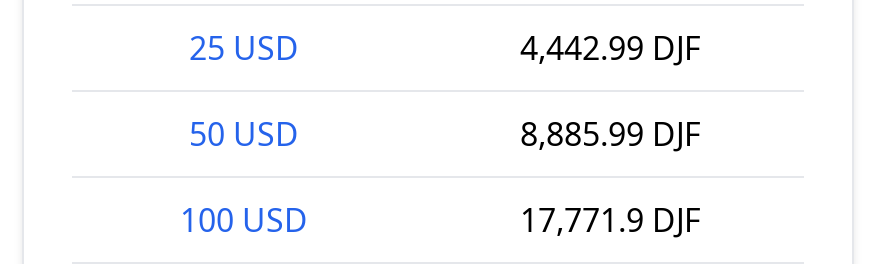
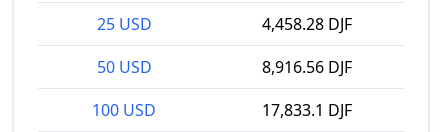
[520,26,700,70] 4,442.99 DJF -> [262,13,352,35] 4,458.28 DJF
[520,112,700,156] 8,885.99 DJF -> [262,56,352,78] 8,916.56 DJF
[520,198,700,242] 17,771.9 DJF -> [262,99,352,121] 17,833.1 DJF

